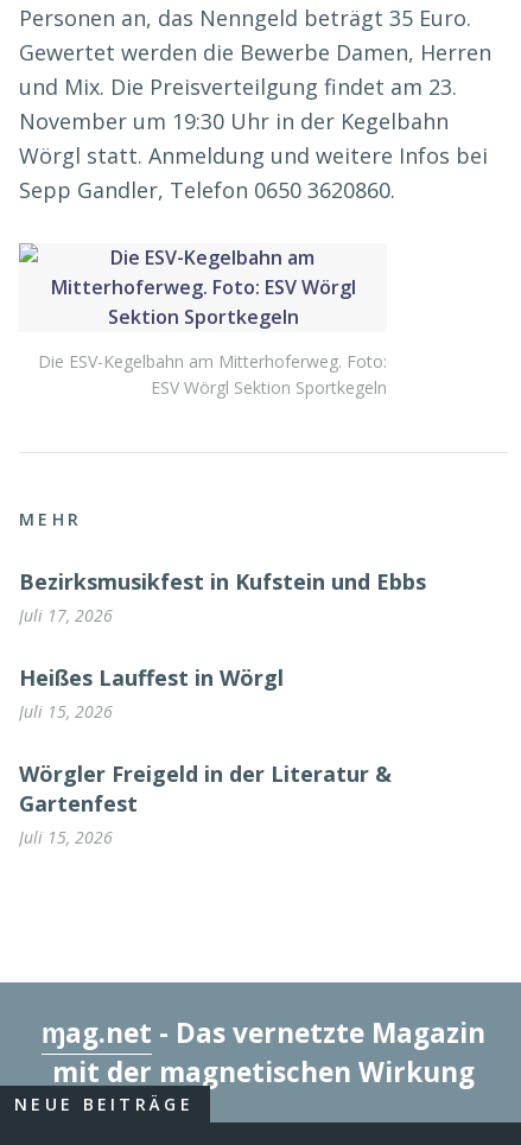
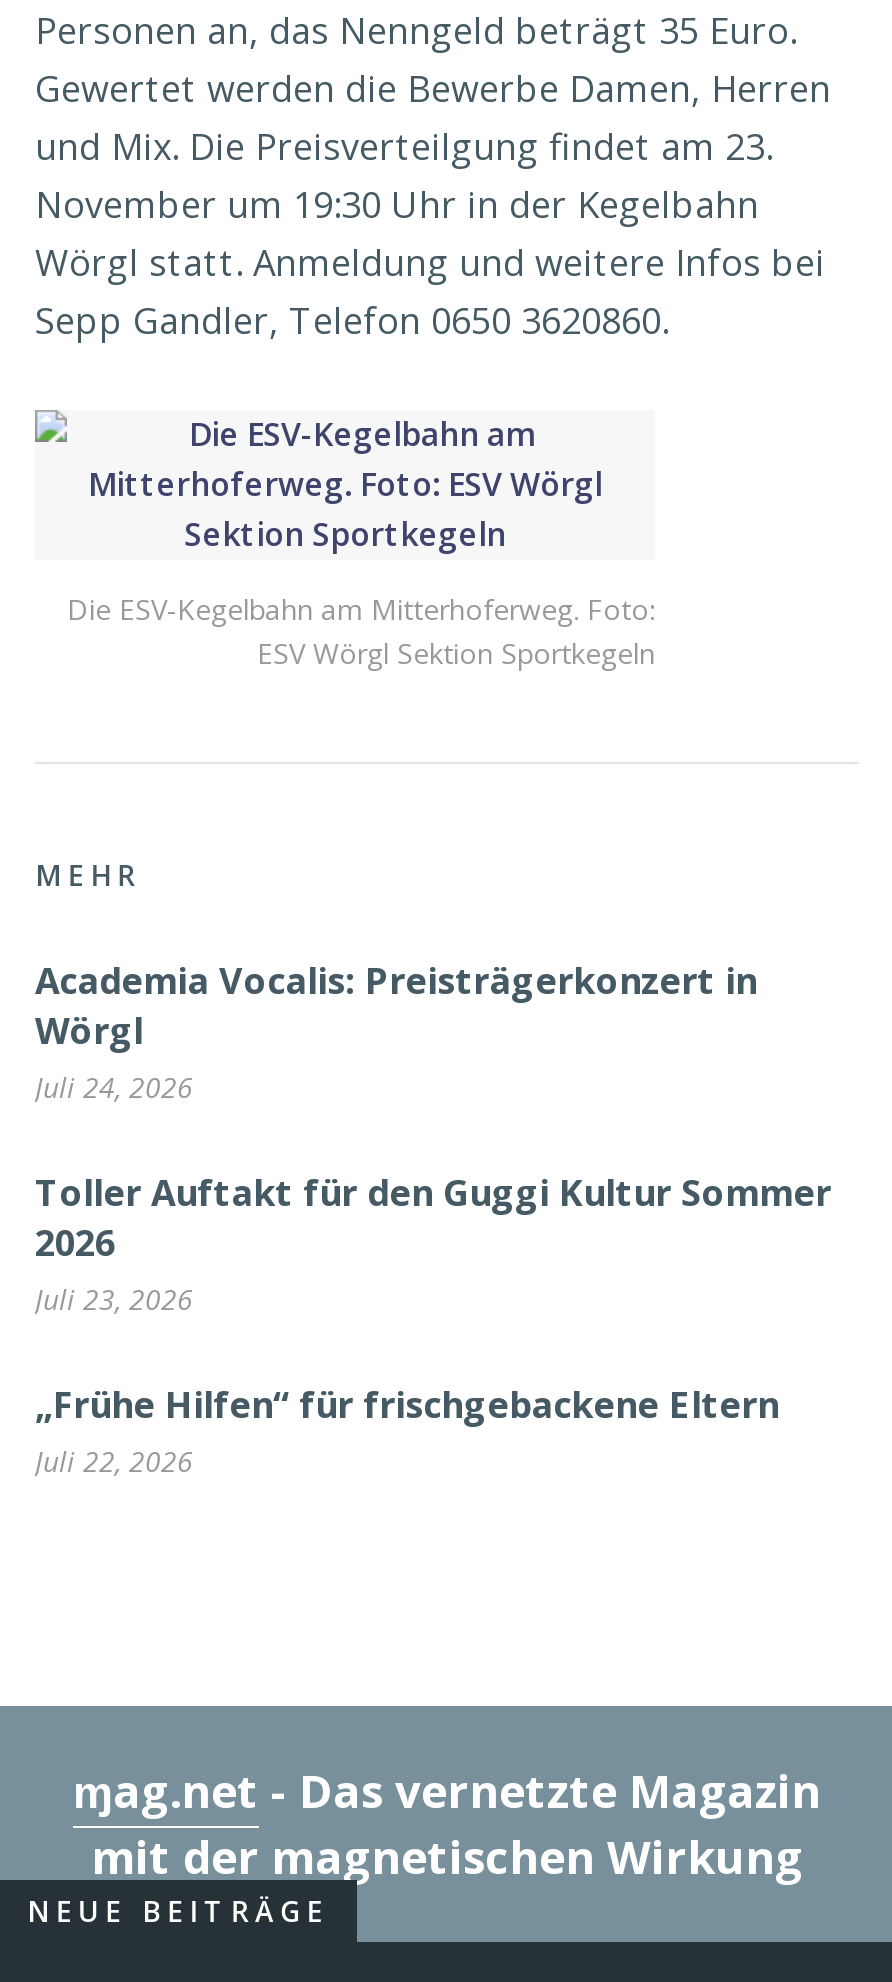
[19,567,426,626] Bezirksmusikfest in Kufstein und Ebbs | Juli 17, 2026 -> [35,956,757,1105] Academia Vocalis: Preisträgerkonzert in | Wörgl | Juli 24, 2026
[19,663,284,722] Heißes Lauffest in Wörgl | Juli 15, 2026 -> [35,1168,831,1317] Toller Auftakt für den Guggi Kultur Sommer | 2026 | Juli 23, 2026
[19,759,392,848] Wörgler Freigeld in der Literatur & | Gartenfest | Juli 15, 2026 -> [35,1380,779,1480] „Frühe Hilfen“ für frischgebackene Eltern | Juli 22, 2026

